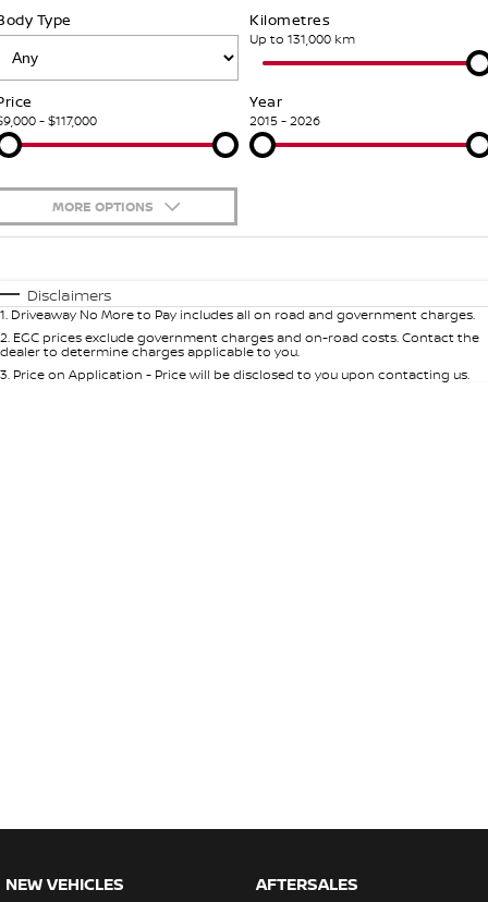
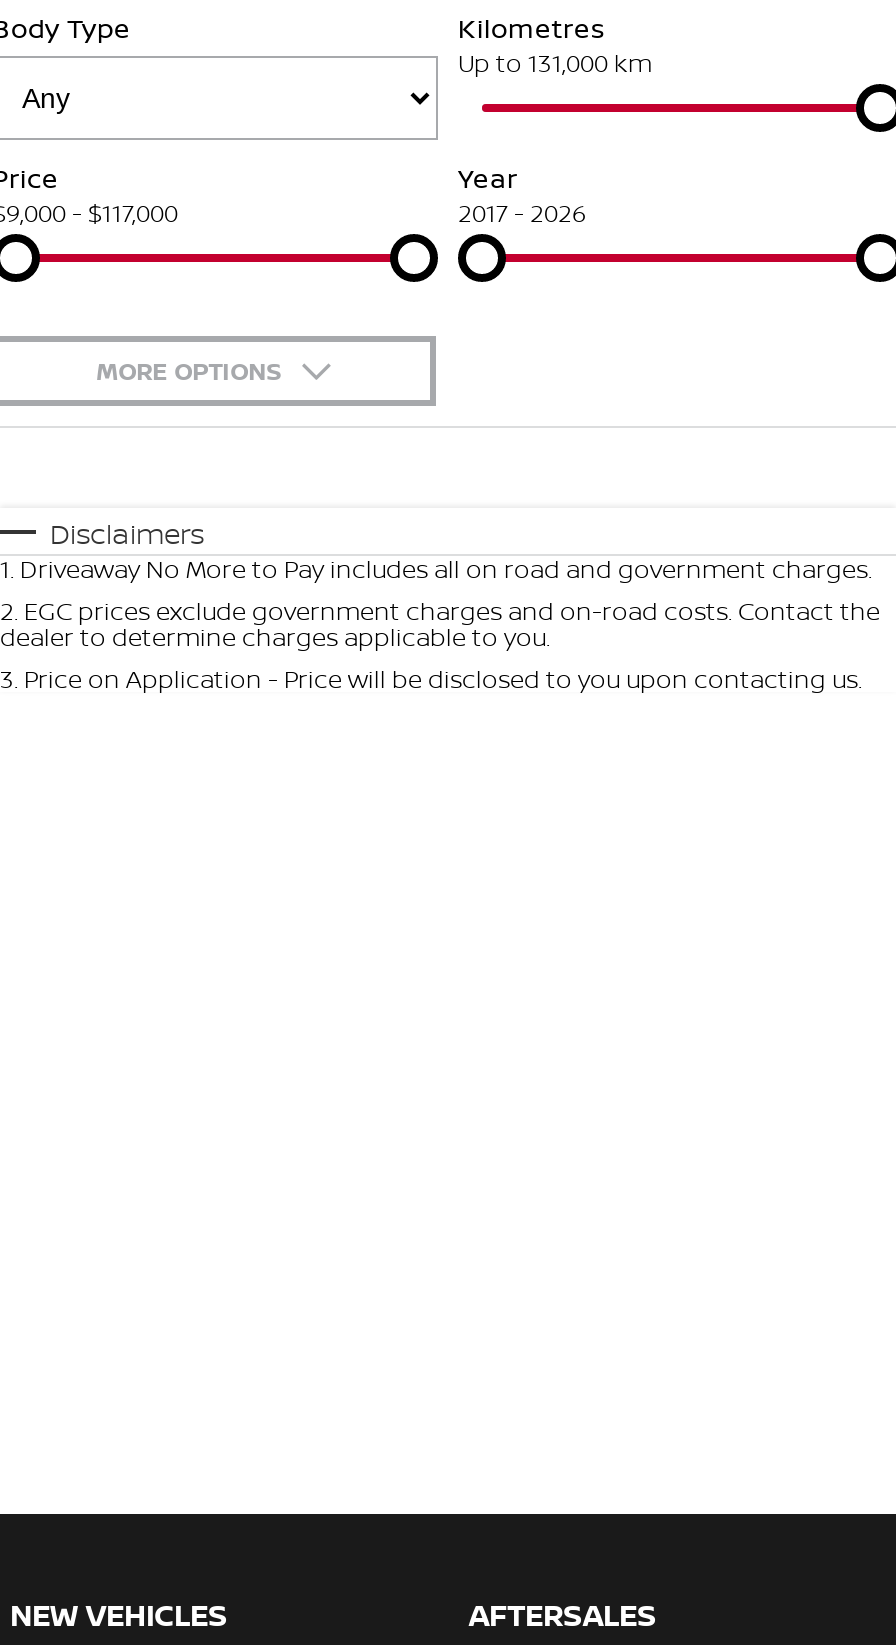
[249,111,320,130] 2015 - 2026 -> [458,196,586,230] 2017 - 2026

